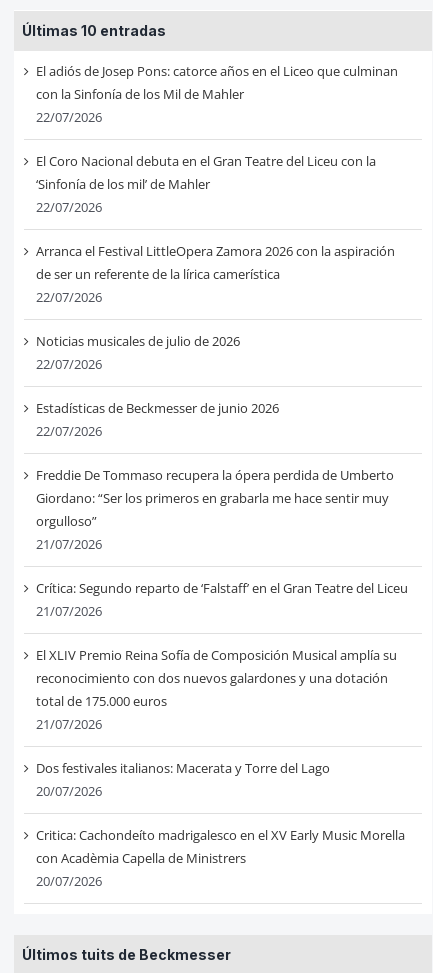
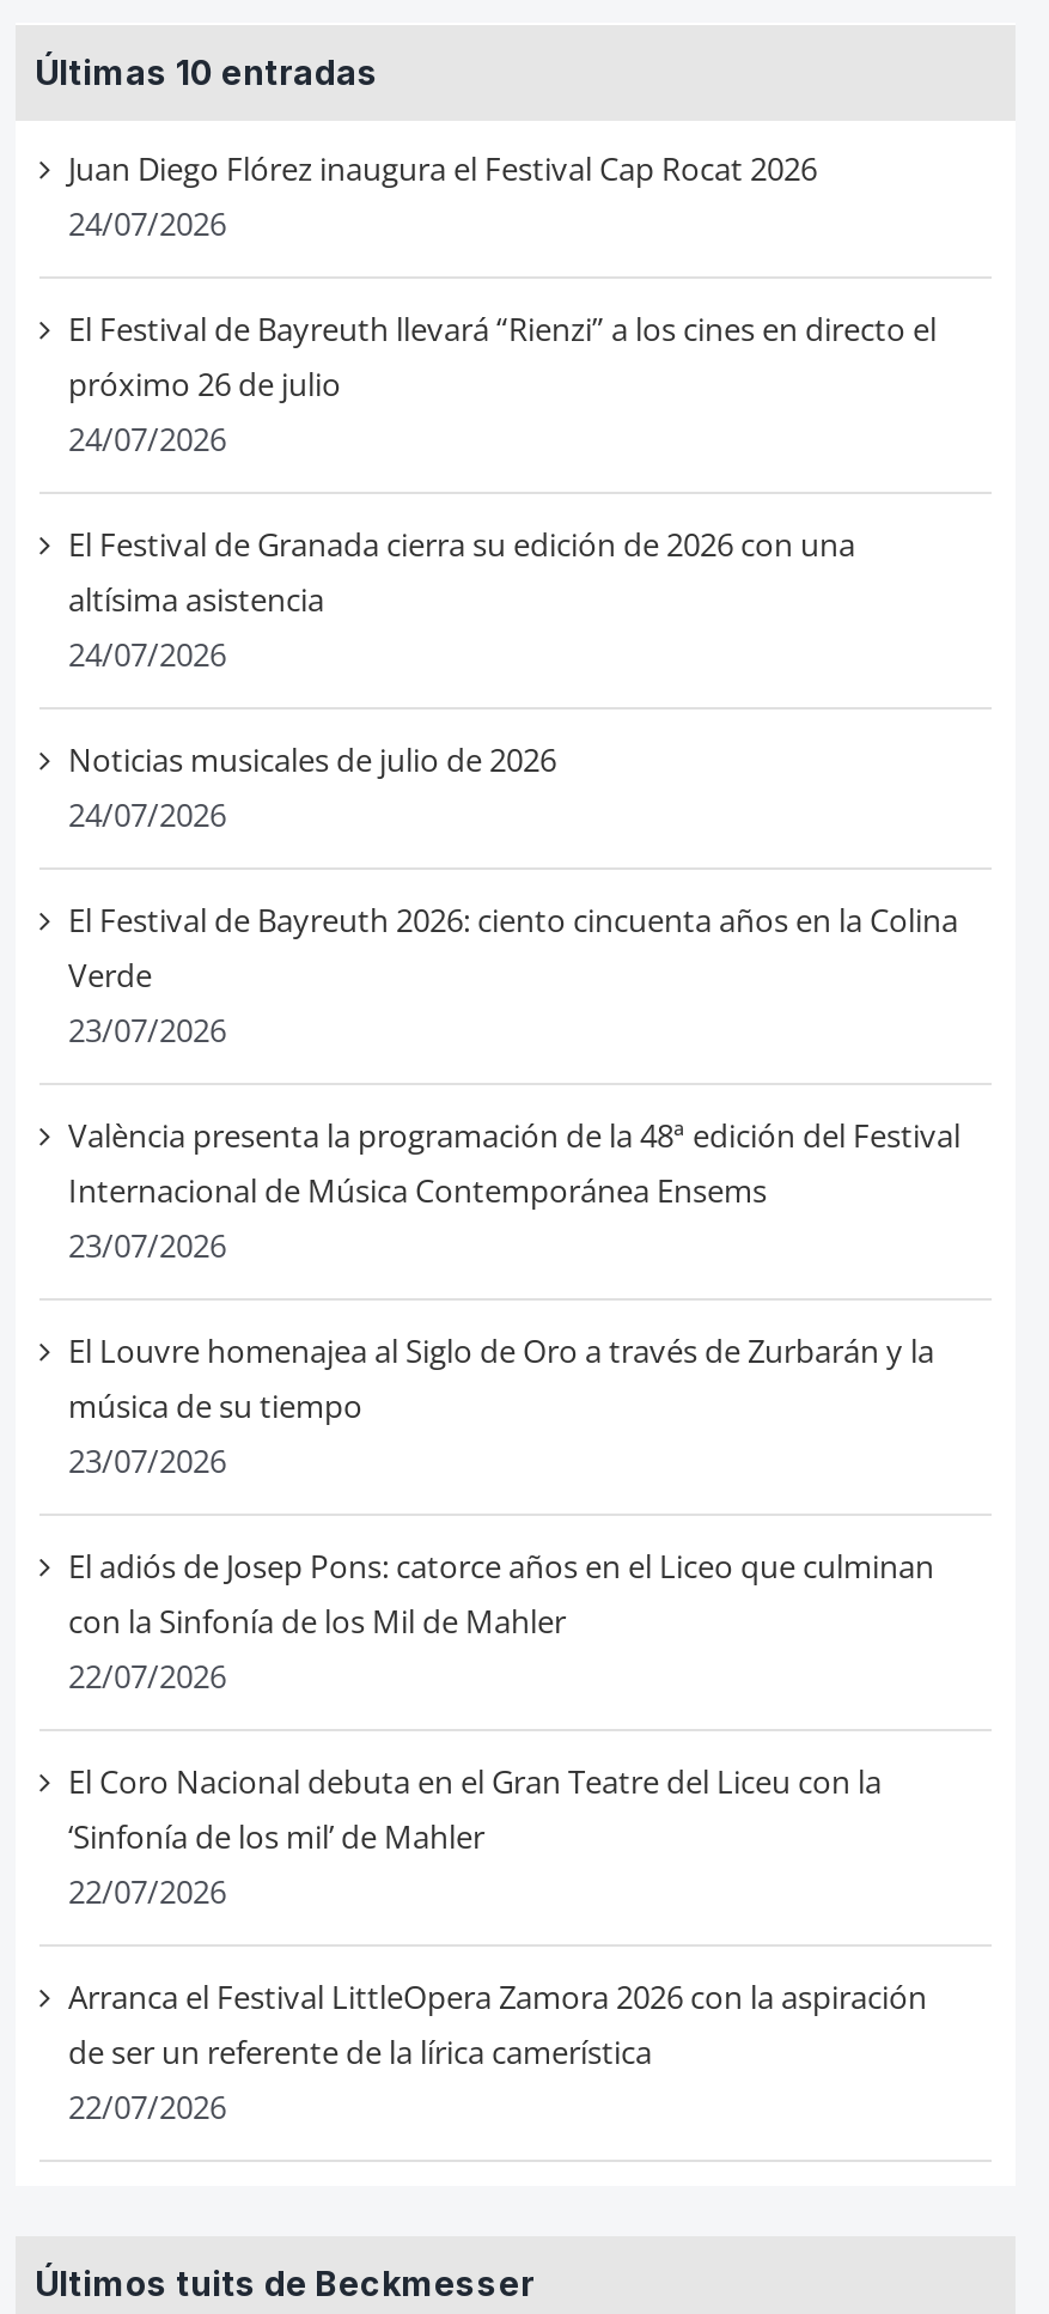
none -> [68,147,960,1482] Juan Diego Flórez inaugura el Festival Cap Rocat 2026 | 24/07/2026 | El Festival de Bayreuth llevará “Rienzi” a los cines en directo el | próximo 26 de julio | 24/07/2026 | El Festival de Granada cierra su edición de 2026 con una | altísima asistencia | 24/07/2026 | 24/07/2026 | El Festival de Bayreuth 2026: ciento cincuenta años en la Colina | Verde | 23/07/2026 | València presenta la programación de la 48ª edición del Festival | Internacional de Música Contemporánea Ensems | 23/07/2026 | El Louvre homenajea al Siglo de Oro a través de Zurbarán y la | música de su tiempo | 23/07/2026
moved [36,62,398,306] -> [68,1544,934,2128]: El adiós de Josep Pons: catorce años en el Liceo que culminan | con la Sinfonía de los Mil de Mahler | 22/07/2026 | ... | de ser un referente de la lírica camerística | 22/07/2026
moved [36,332,240,350] -> [68,738,556,781]: Noticias musicales de julio de 2026
[36,355,408,890] 22/07/2026 | Estadísticas de Beckmesser de junio 2026 | 22/07/2026 | Freddie De Tommaso recupera la ópera perdida de Umberto | Giordano: “Ser los primeros en grabarla me hace sentir muy | orgulloso” | 21/07/2026 | Crítica: Segundo reparto de ‘Falstaff’ en el Gran Teatre del Liceu | 21/07/2026 | El XLIV Premio Reina Sofía de Composición Musical amplía su | reconocimiento con dos nuevos galardones y una dotación | total de 175.000 euros | 21/07/2026 | Dos festivales italianos: Macerata y Torre del Lago | 20/07/2026 | Critica: Cachondeíto madrigalesco en el XV Early Music Morella | con Acadèmia Capella de Ministrers | 20/07/2026 -> none

